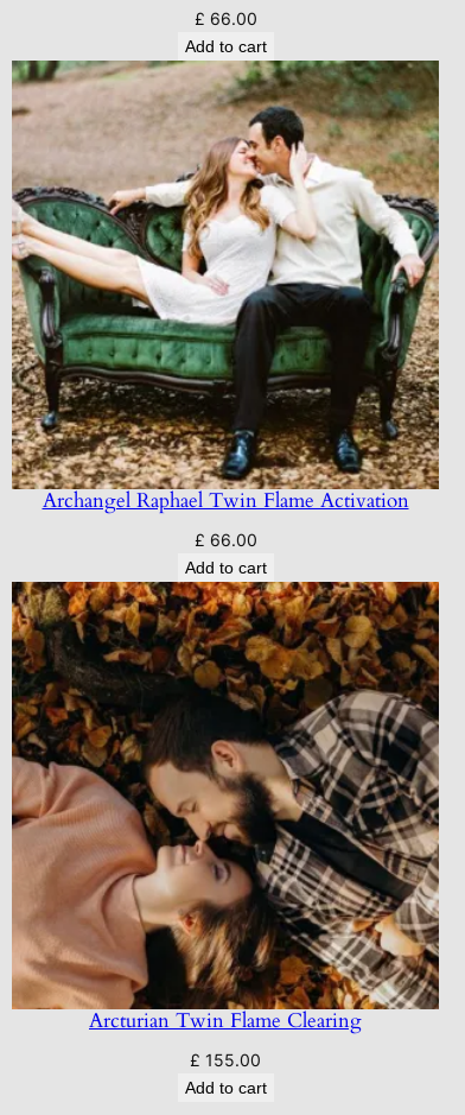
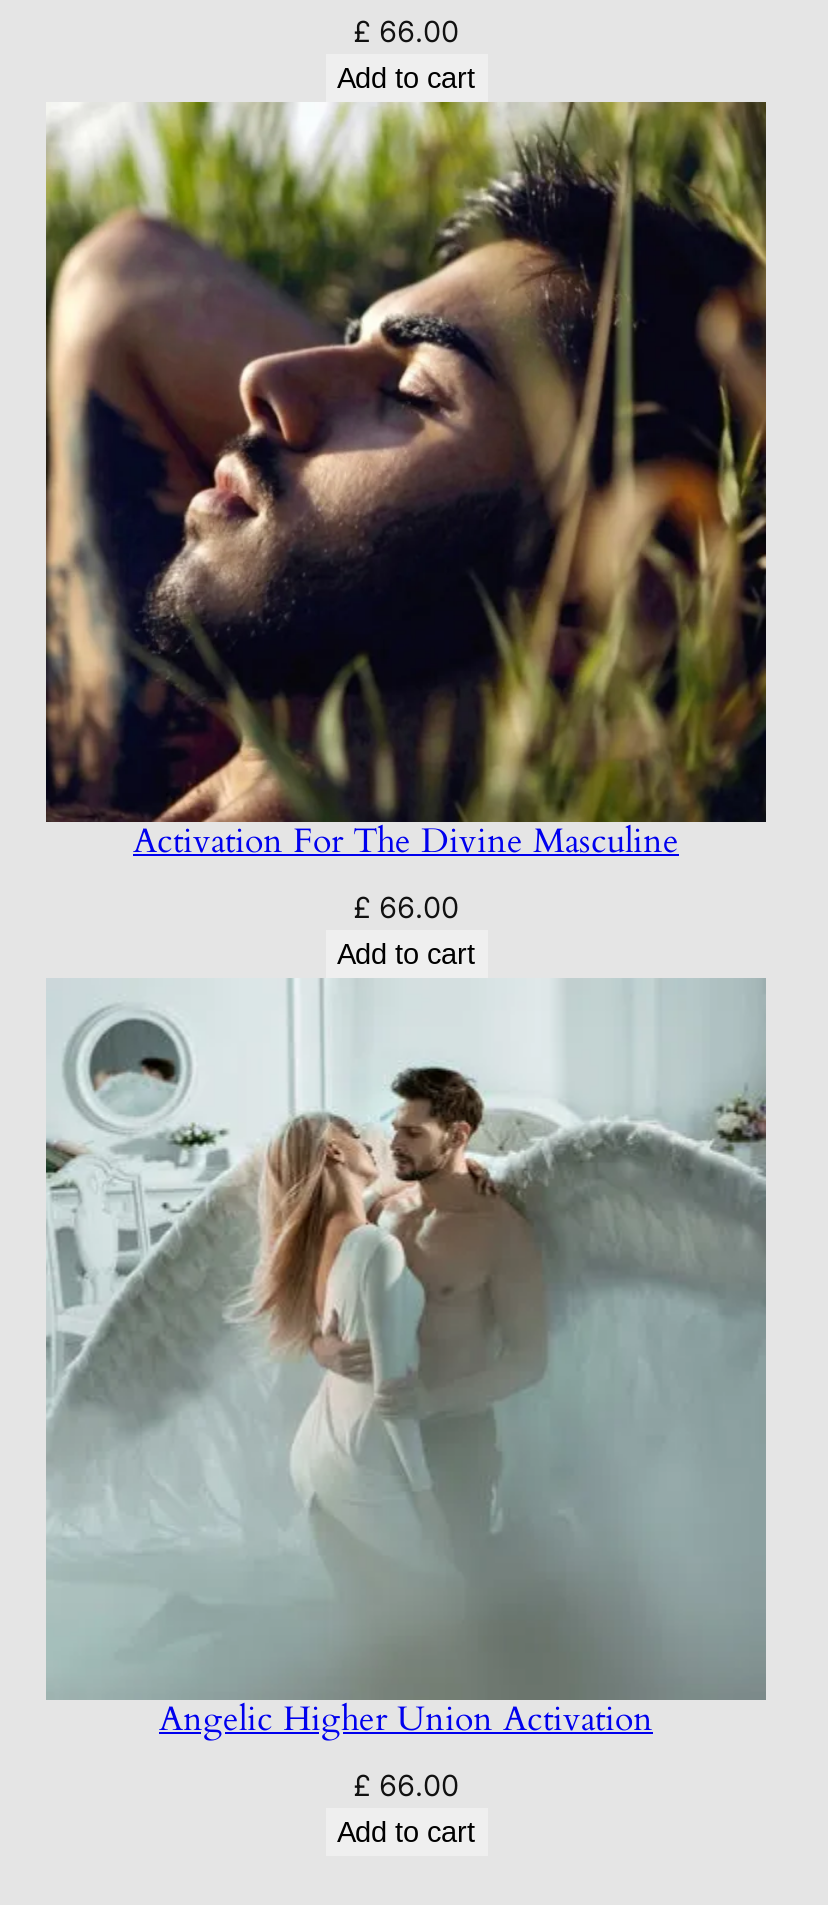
[11,59,440,514] [image] | Archangel Raphael Twin Flame Activation -> [44,100,768,865] [image] | Activation For The Divine Masculine
[11,581,440,1034] [image] | Arcturian Twin Flame Clearing -> [46,978,768,1742] [image] | Angelic Higher Union Activation
[190,1050,261,1070] £155.00 -> [353,1768,459,1802] £66.00

